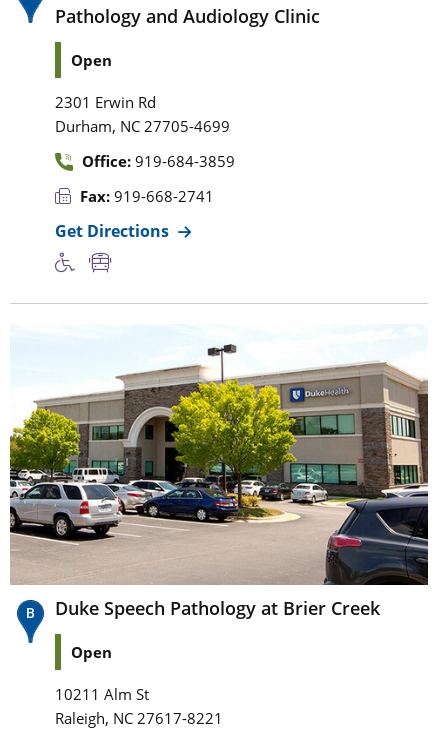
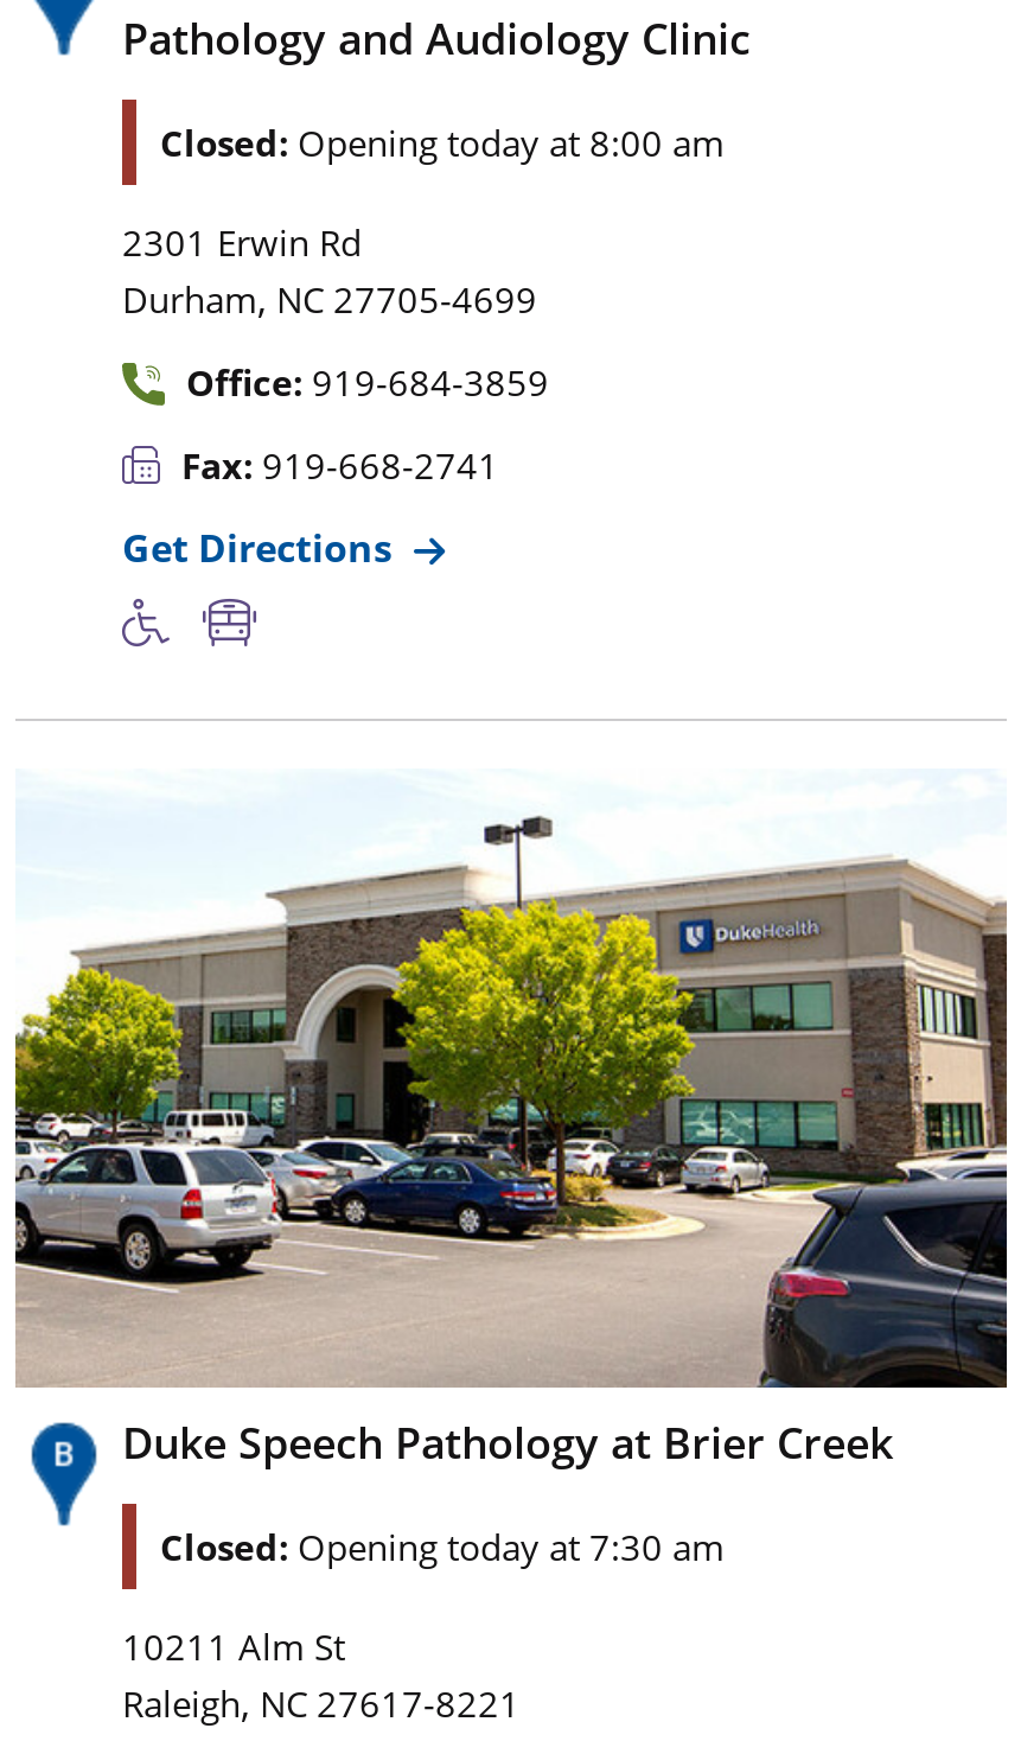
[71,49,112,69] Open -> [160,117,725,165] Closed: Opening today at 8:00 am
[71,642,112,662] Open -> [160,1522,725,1570] Closed: Opening today at 7:30 am

